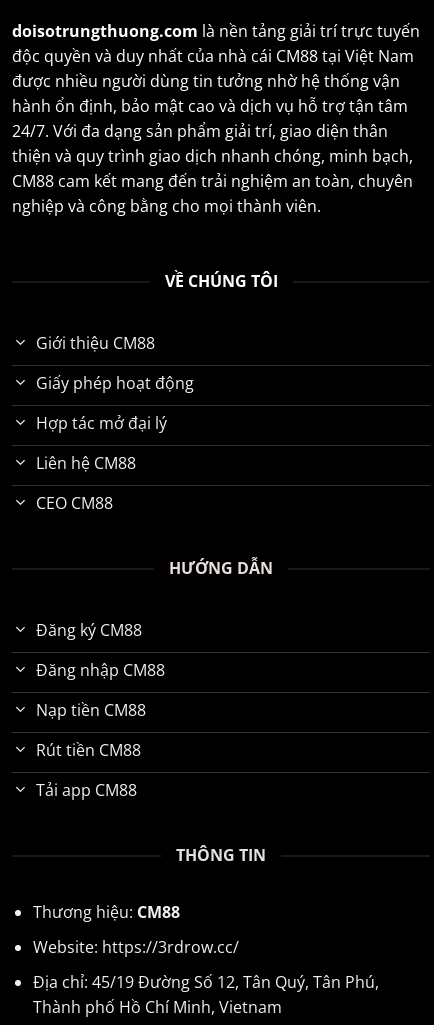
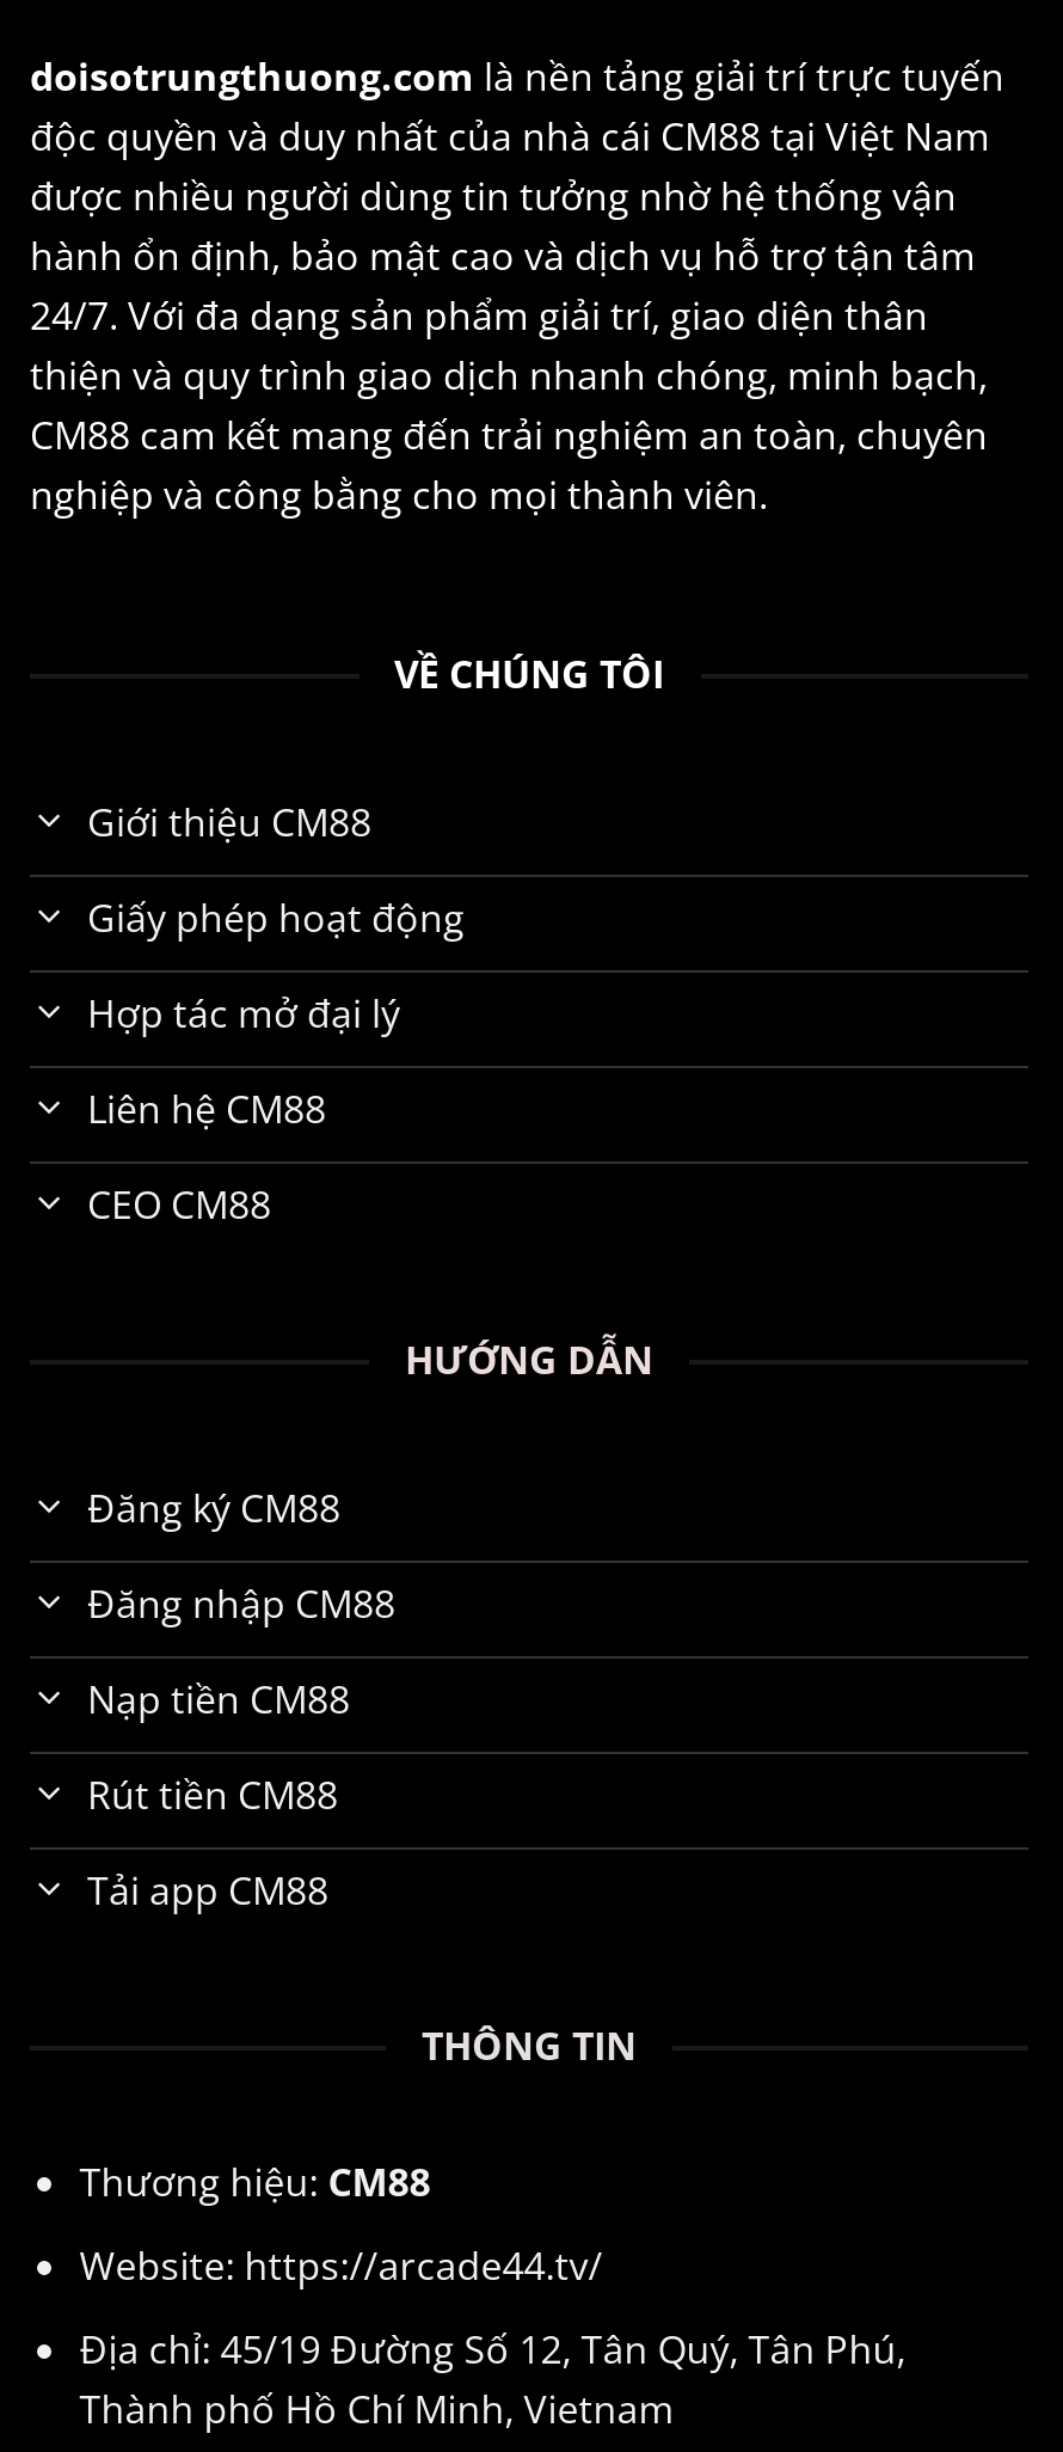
[33,936,239,958] Website: https://3rdrow.cc/ -> [80,2239,603,2292] Website: https://arcade44.tv/

